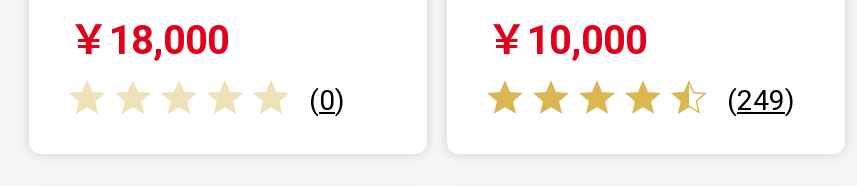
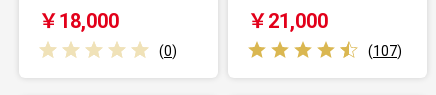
[487,16,795,116] ￥10,000 | (249) -> [248,9,402,59] ￥21,000 | (107)

